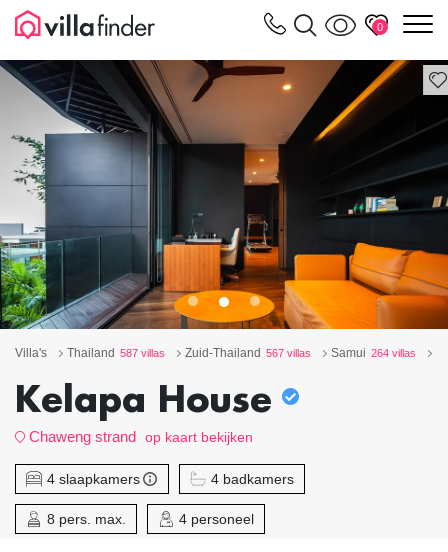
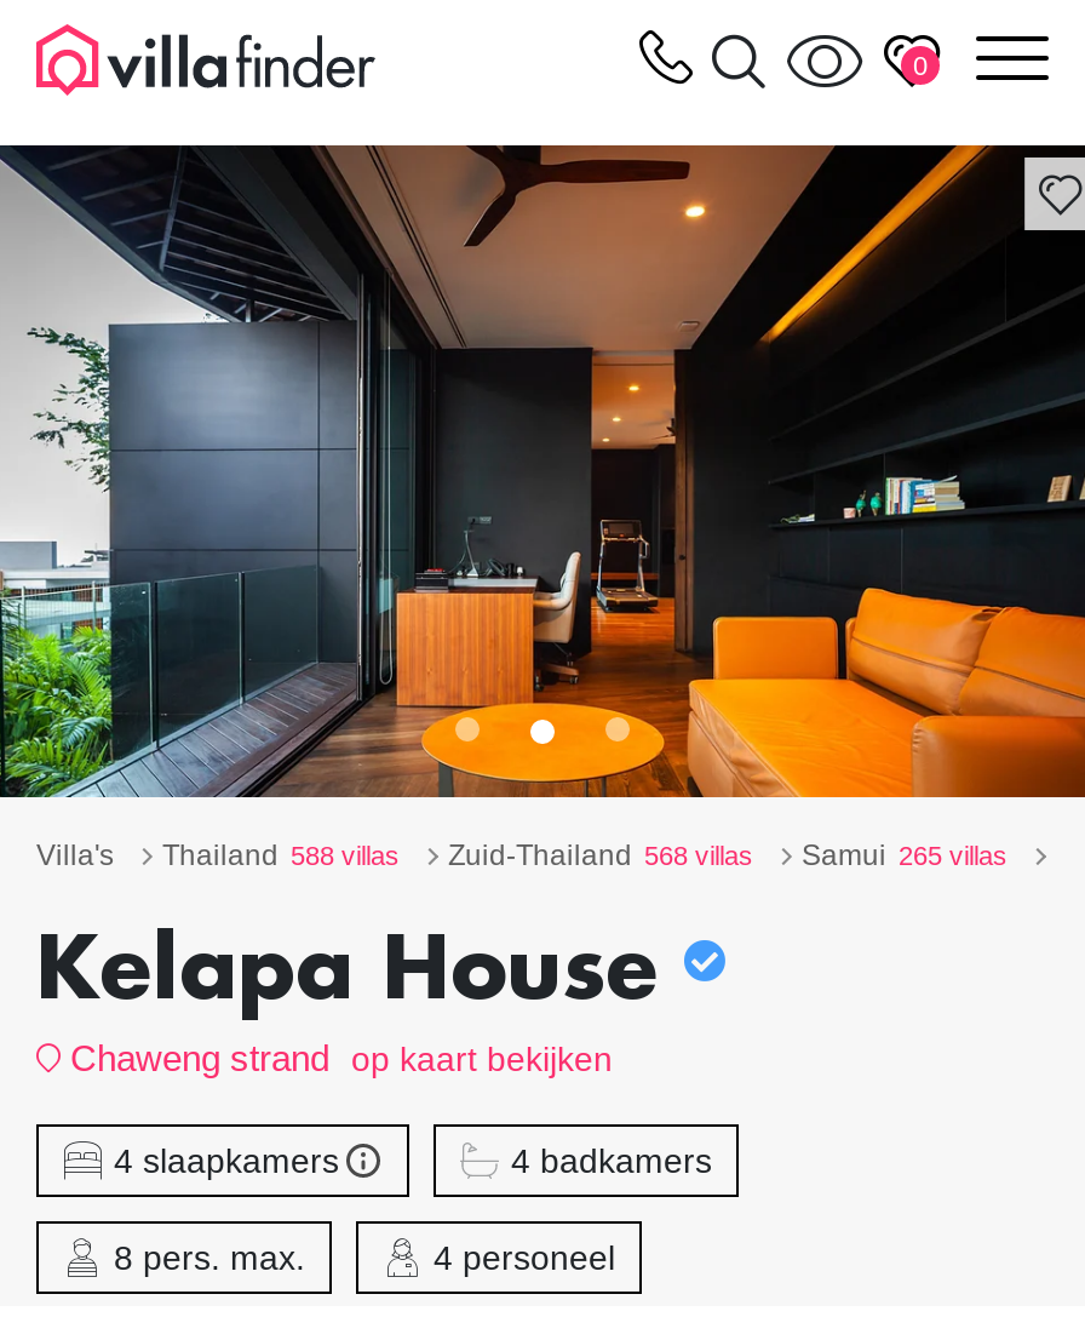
[67,346,165,360] Thailand 587 villas -> [162,838,400,872] Thailand 588 villas
[185,346,311,360] Zuid-Thailand 567 villas -> [448,838,753,872] Zuid-Thailand 568 villas
[331,346,416,360] Samui 264 villas -> [802,838,1007,872] Samui 265 villas

